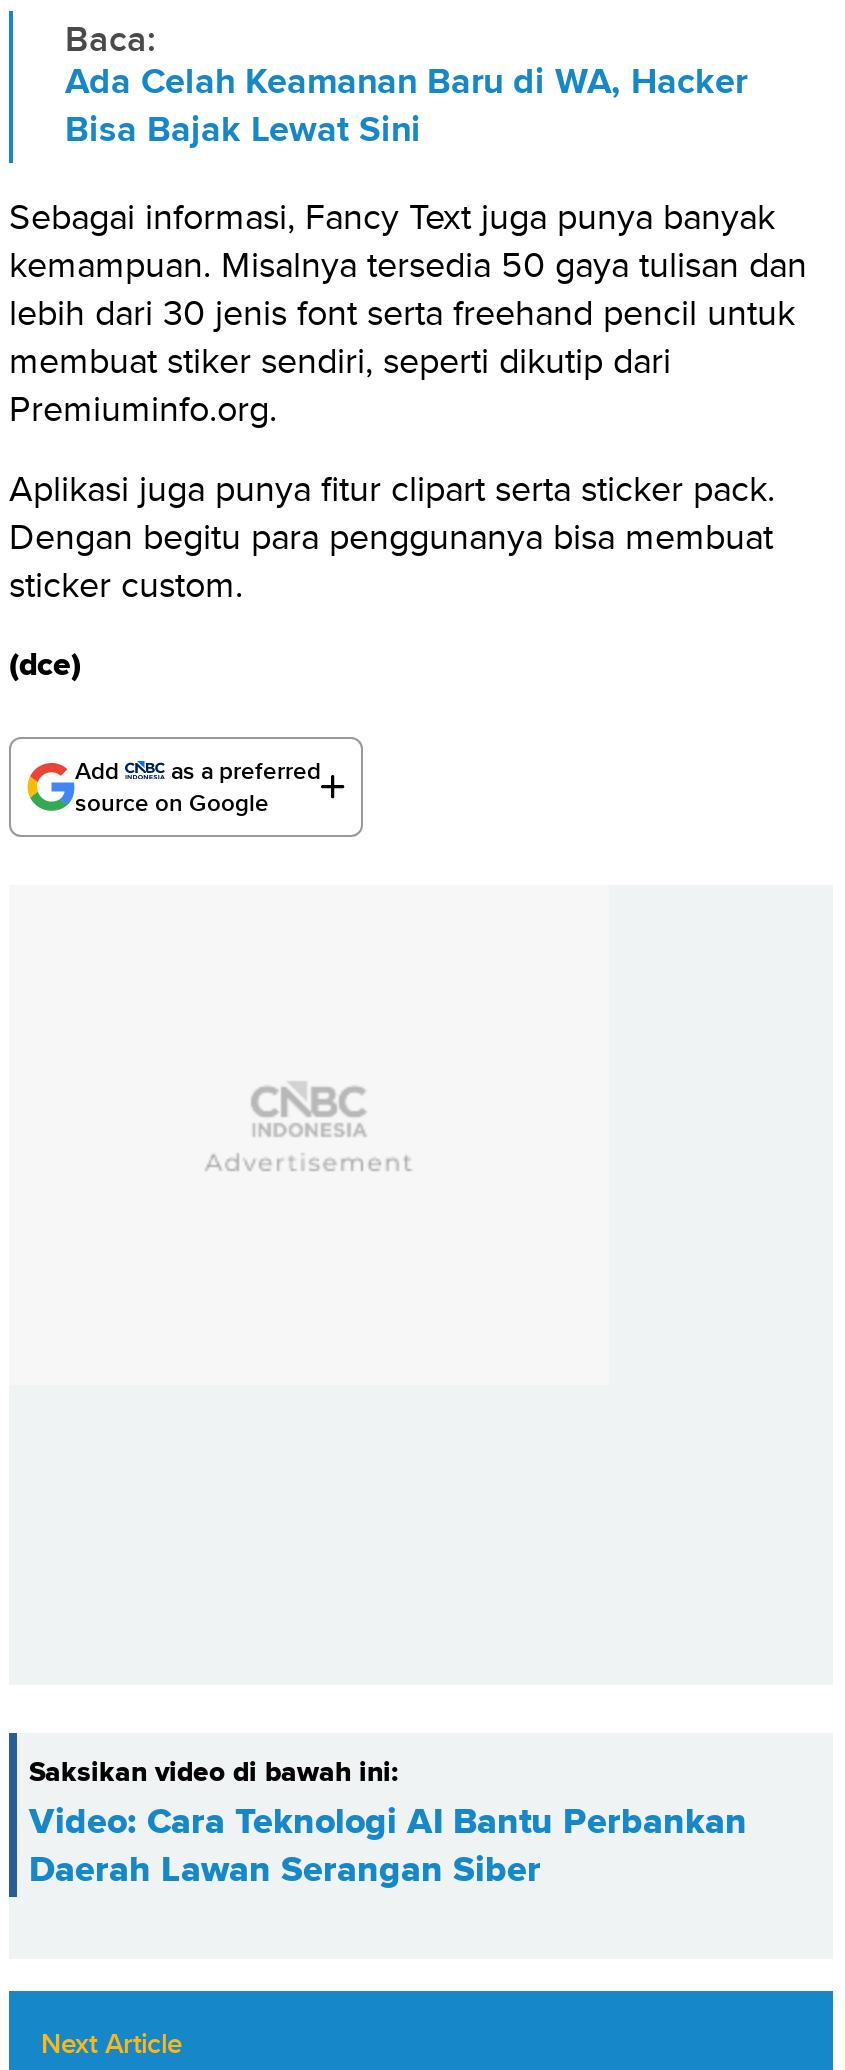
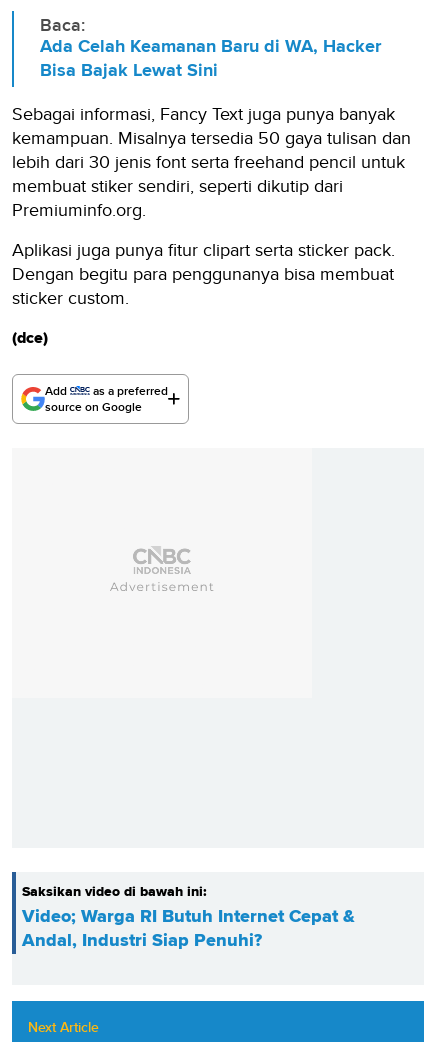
[29,1795,747,1895] Video: Cara Teknologi AI Bantu Perbankan | Daerah Lawan Serangan Siber -> [22,903,355,953] Video; Warga RI Butuh Internet Cepat & | Andal, Industri Siap Penuhi?

